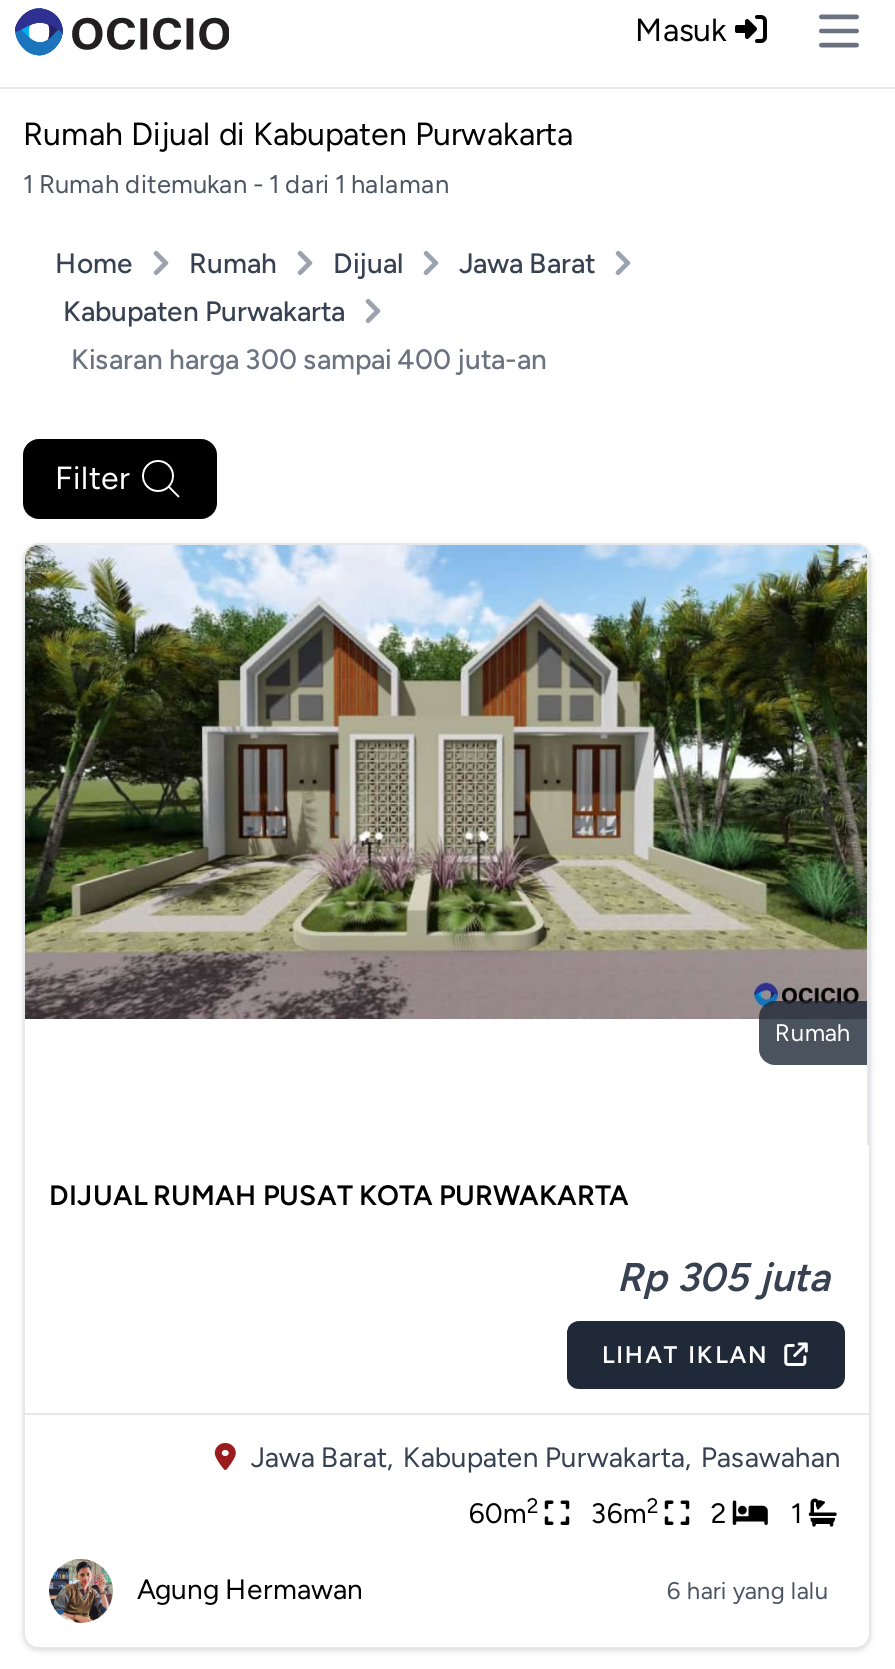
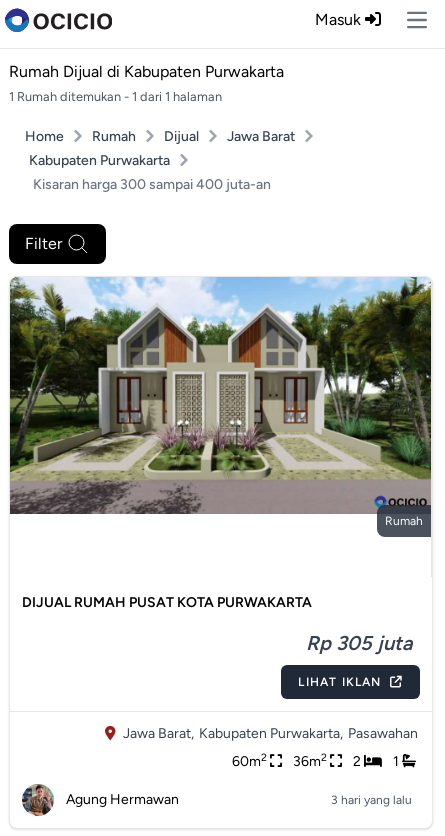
[667,1577,829,1605] 6 hari yang lalu -> [331,793,412,807] 3 hari yang lalu

